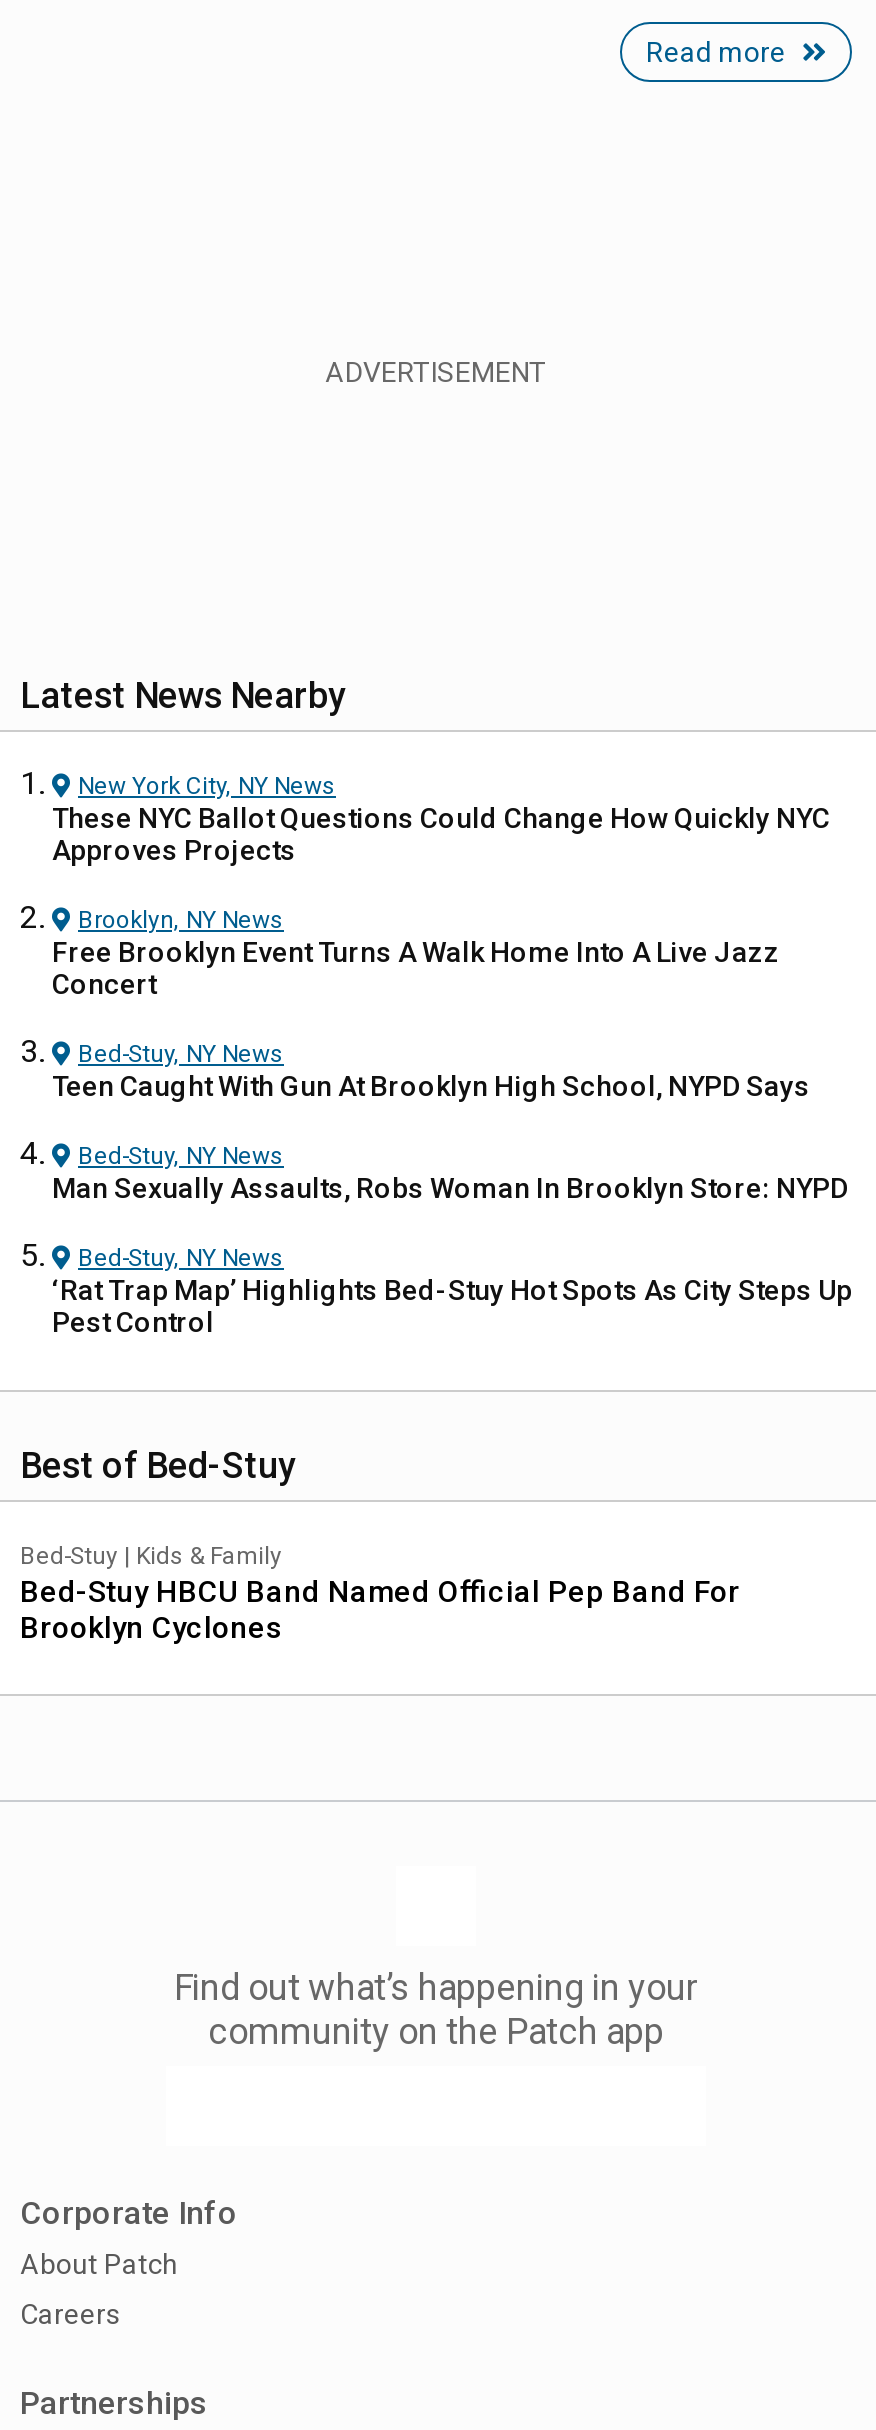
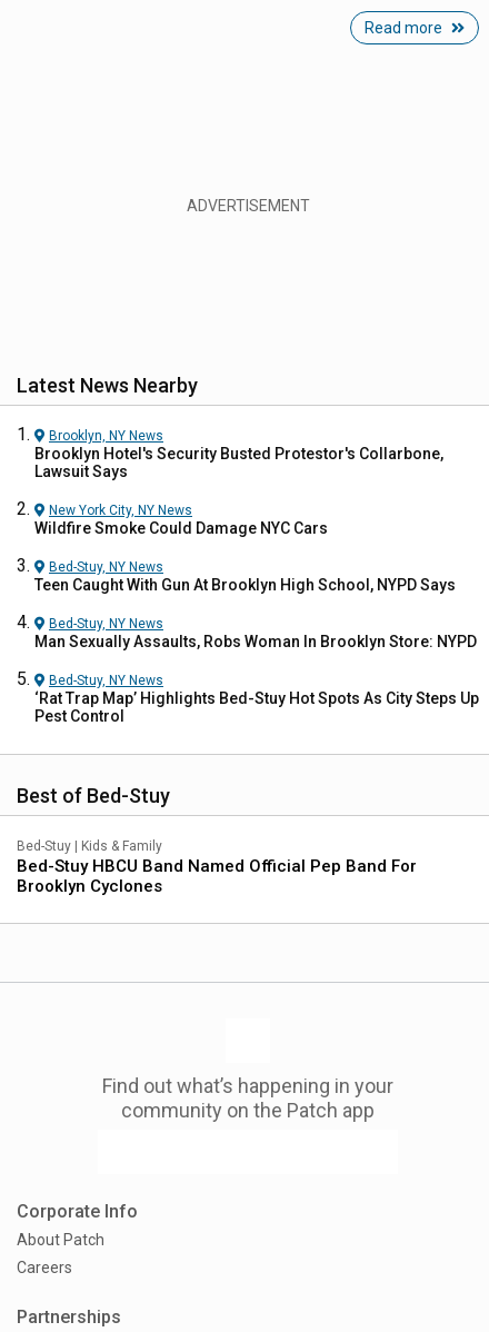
moved [78,772,336,800] -> [49,503,192,518]: New York City, NY News
[52,802,830,866] These NYC Ballot Questions Could Change How Quickly NYC | Approves Projects -> none
moved [78,906,284,934] -> [49,428,163,444]: Brooklyn, NY News
[52,936,780,1000] Free Brooklyn Event Turns A Walk Home Into A Live Jazz | Concert -> [34,445,443,537] Brooklyn Hotel's Security Busted Protestor's Collarbone, | Lawsuit Says | Wildfire Smoke Could Damage NYC Cars

